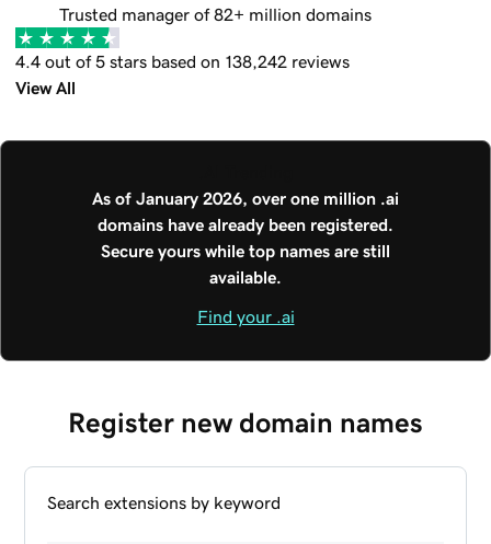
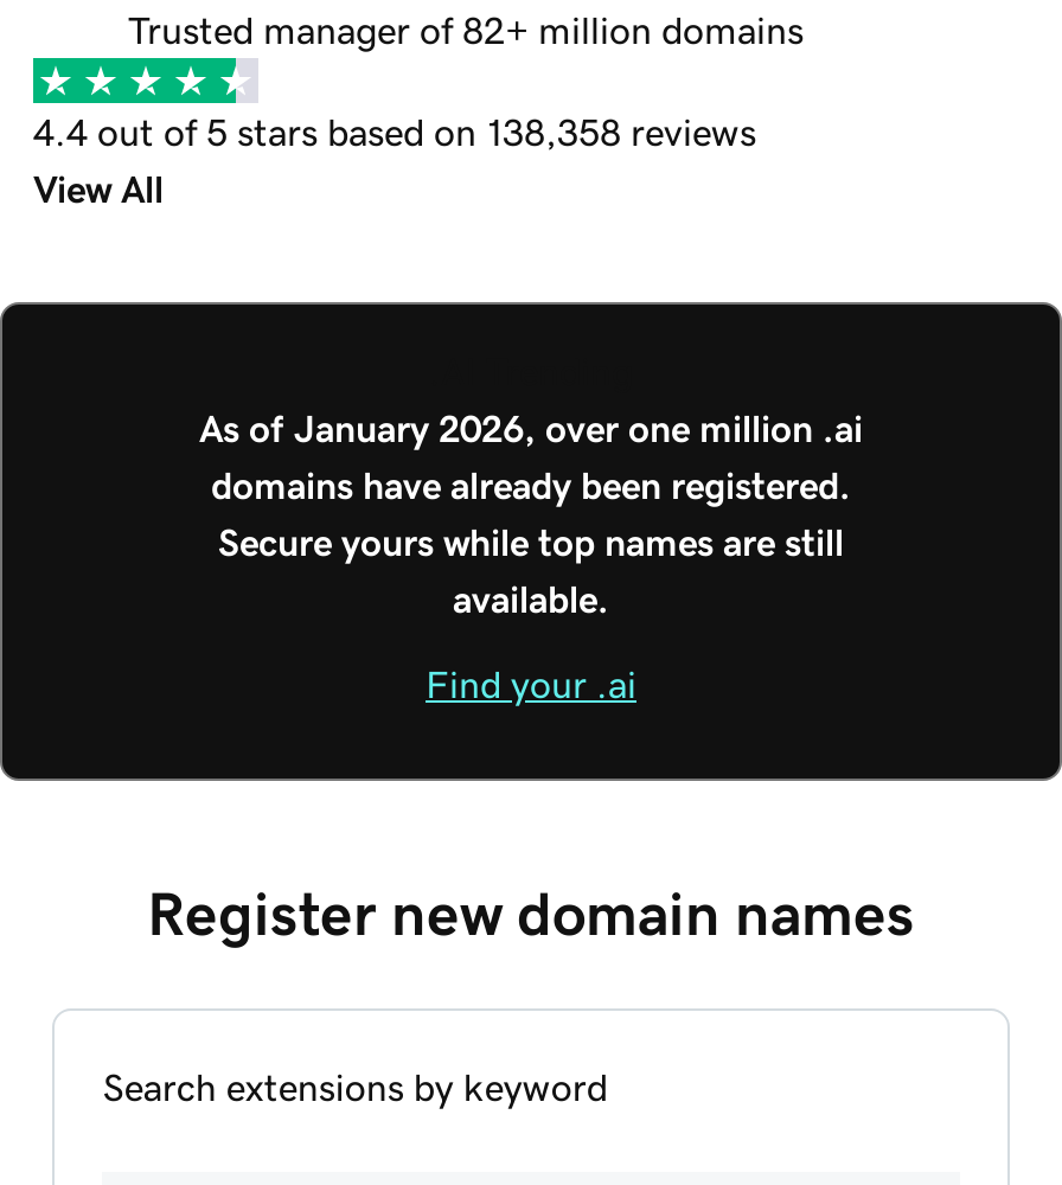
[15,52,350,70] 4.4 out of 5 stars based on 138,242 reviews -> [33,112,756,150] 4.4 out of 5 stars based on 138,358 reviews

